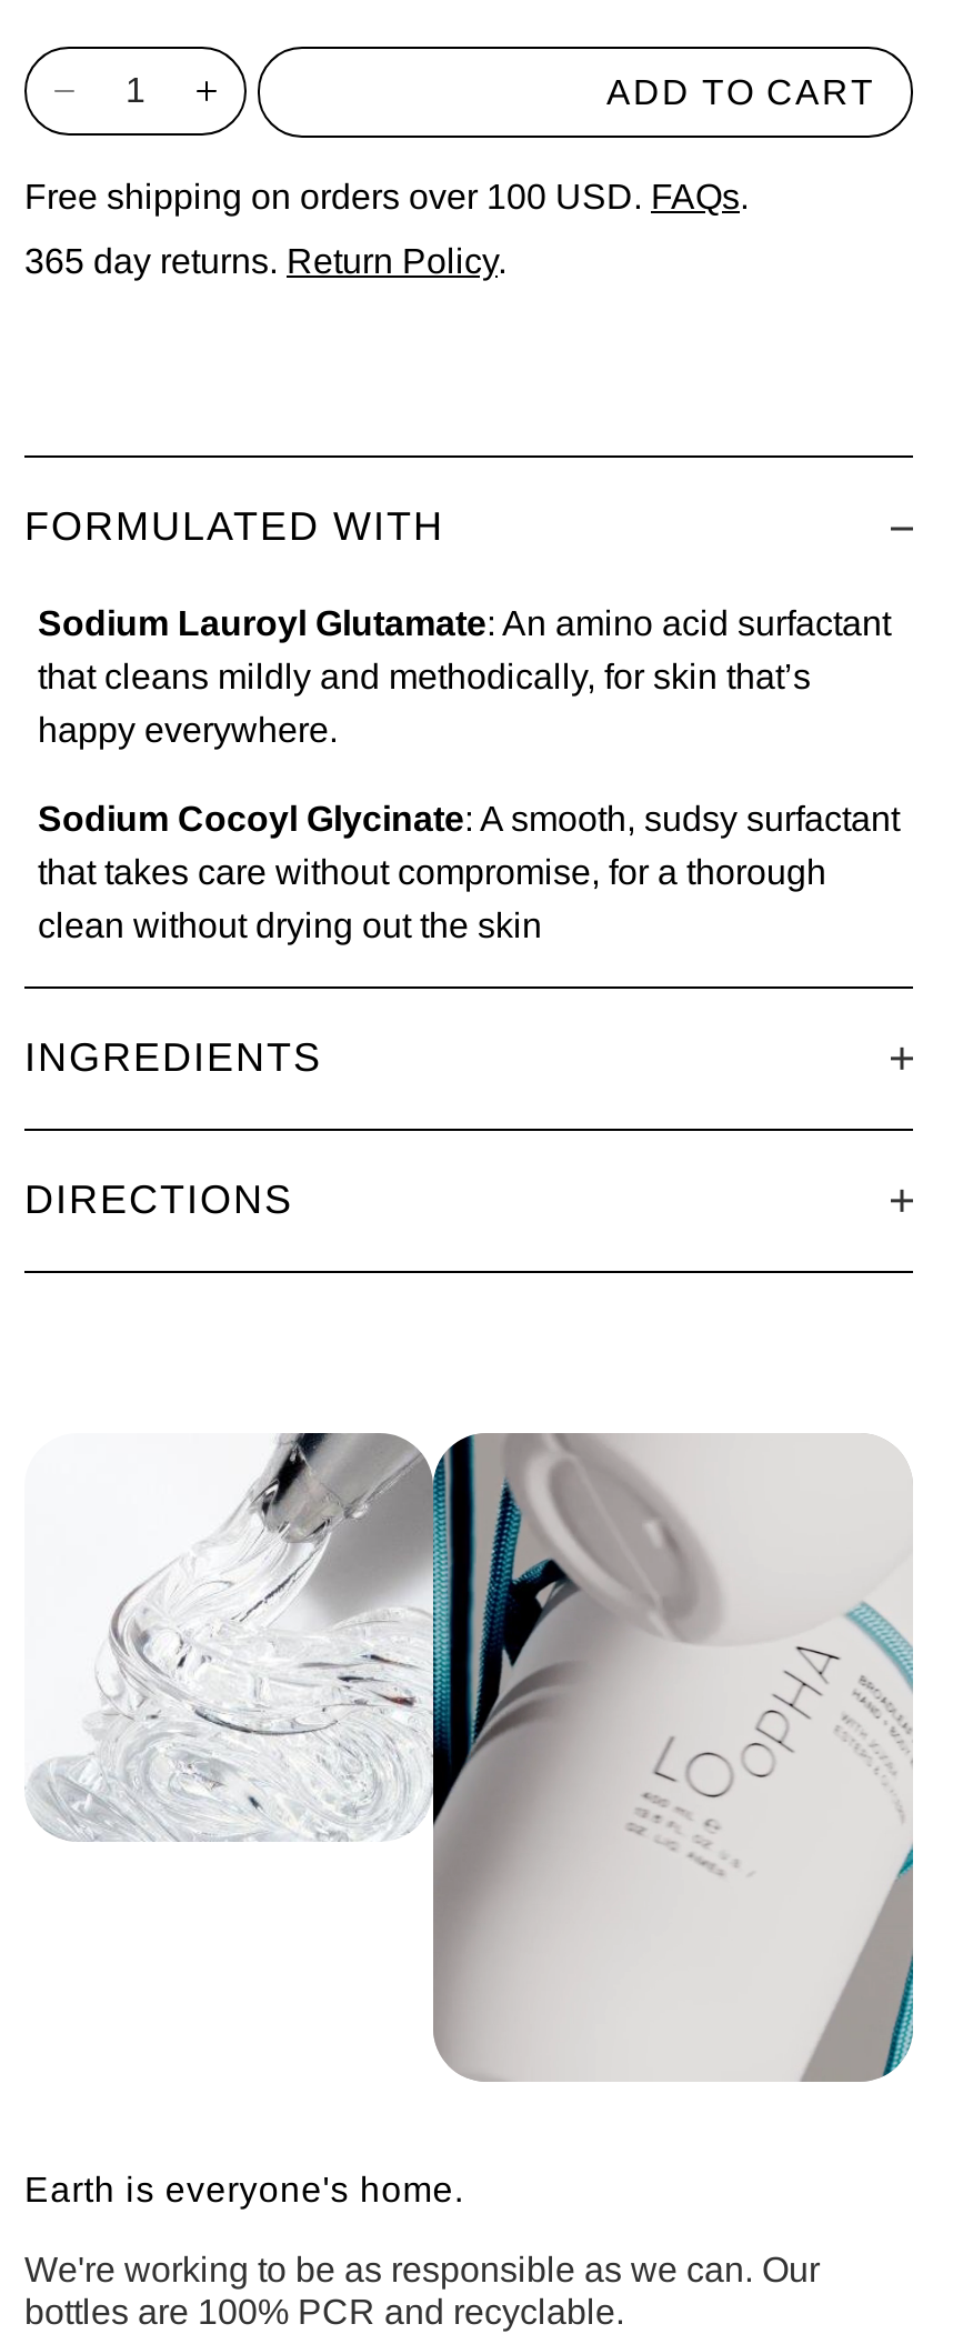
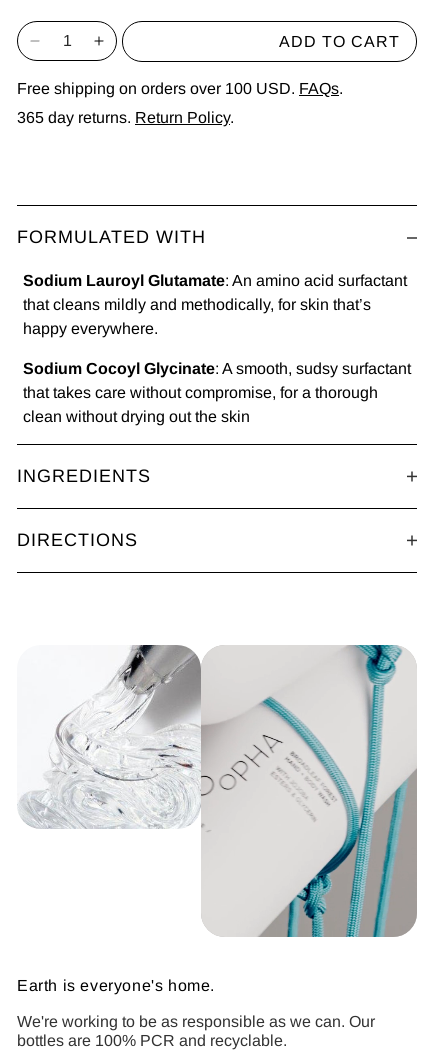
[431,1433,915,2082] [image] -> [200,644,418,938] [image]

